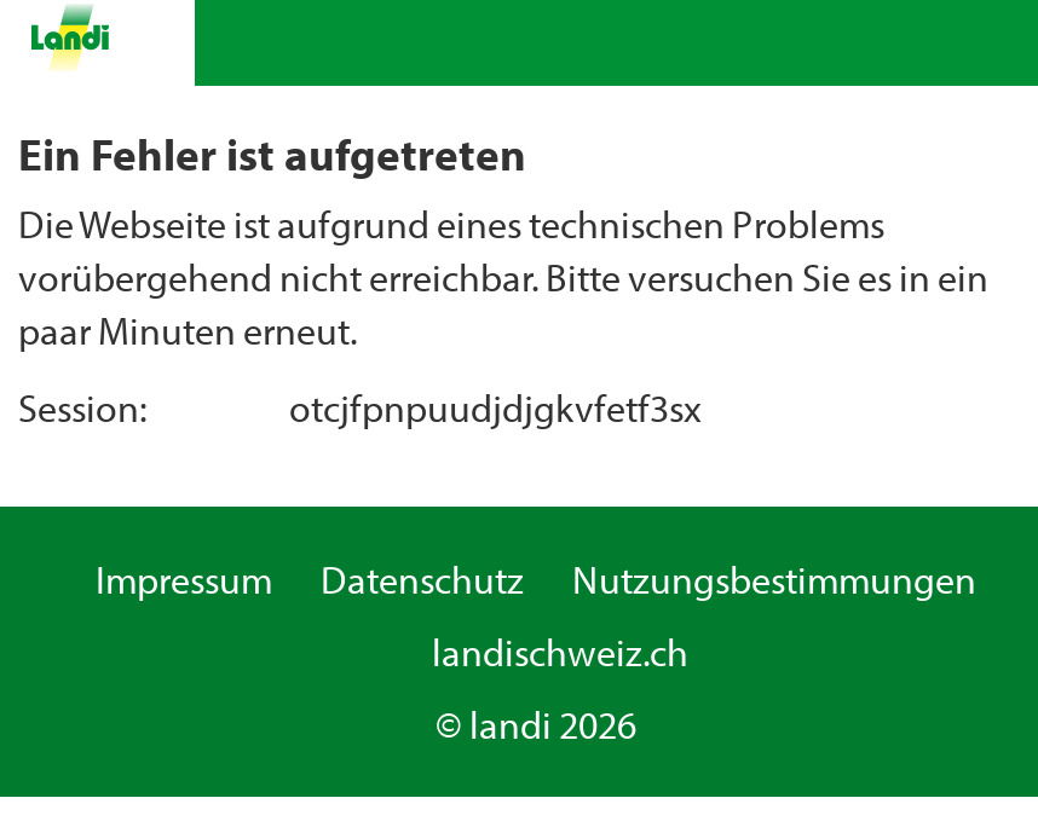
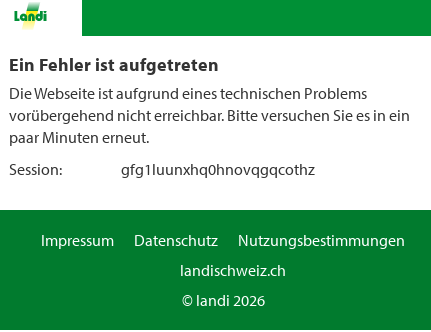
[289,383,700,432] otcjfpnpuudjdjgkvfetf3sx -> [121,159,315,179] gfg1luunxhq0hnovqgqcothz

